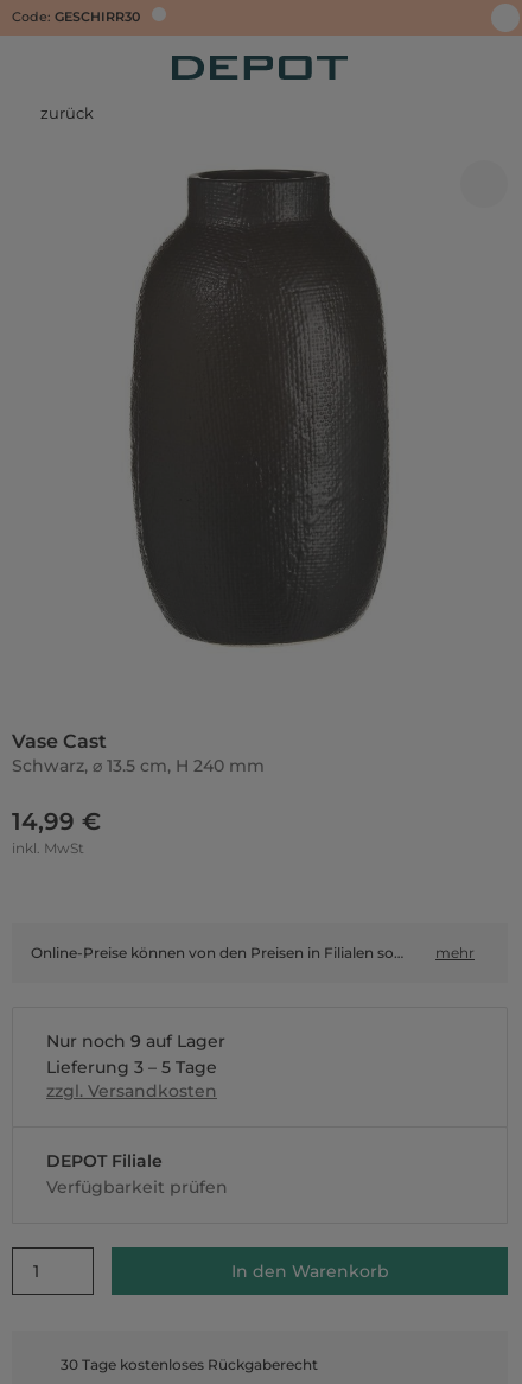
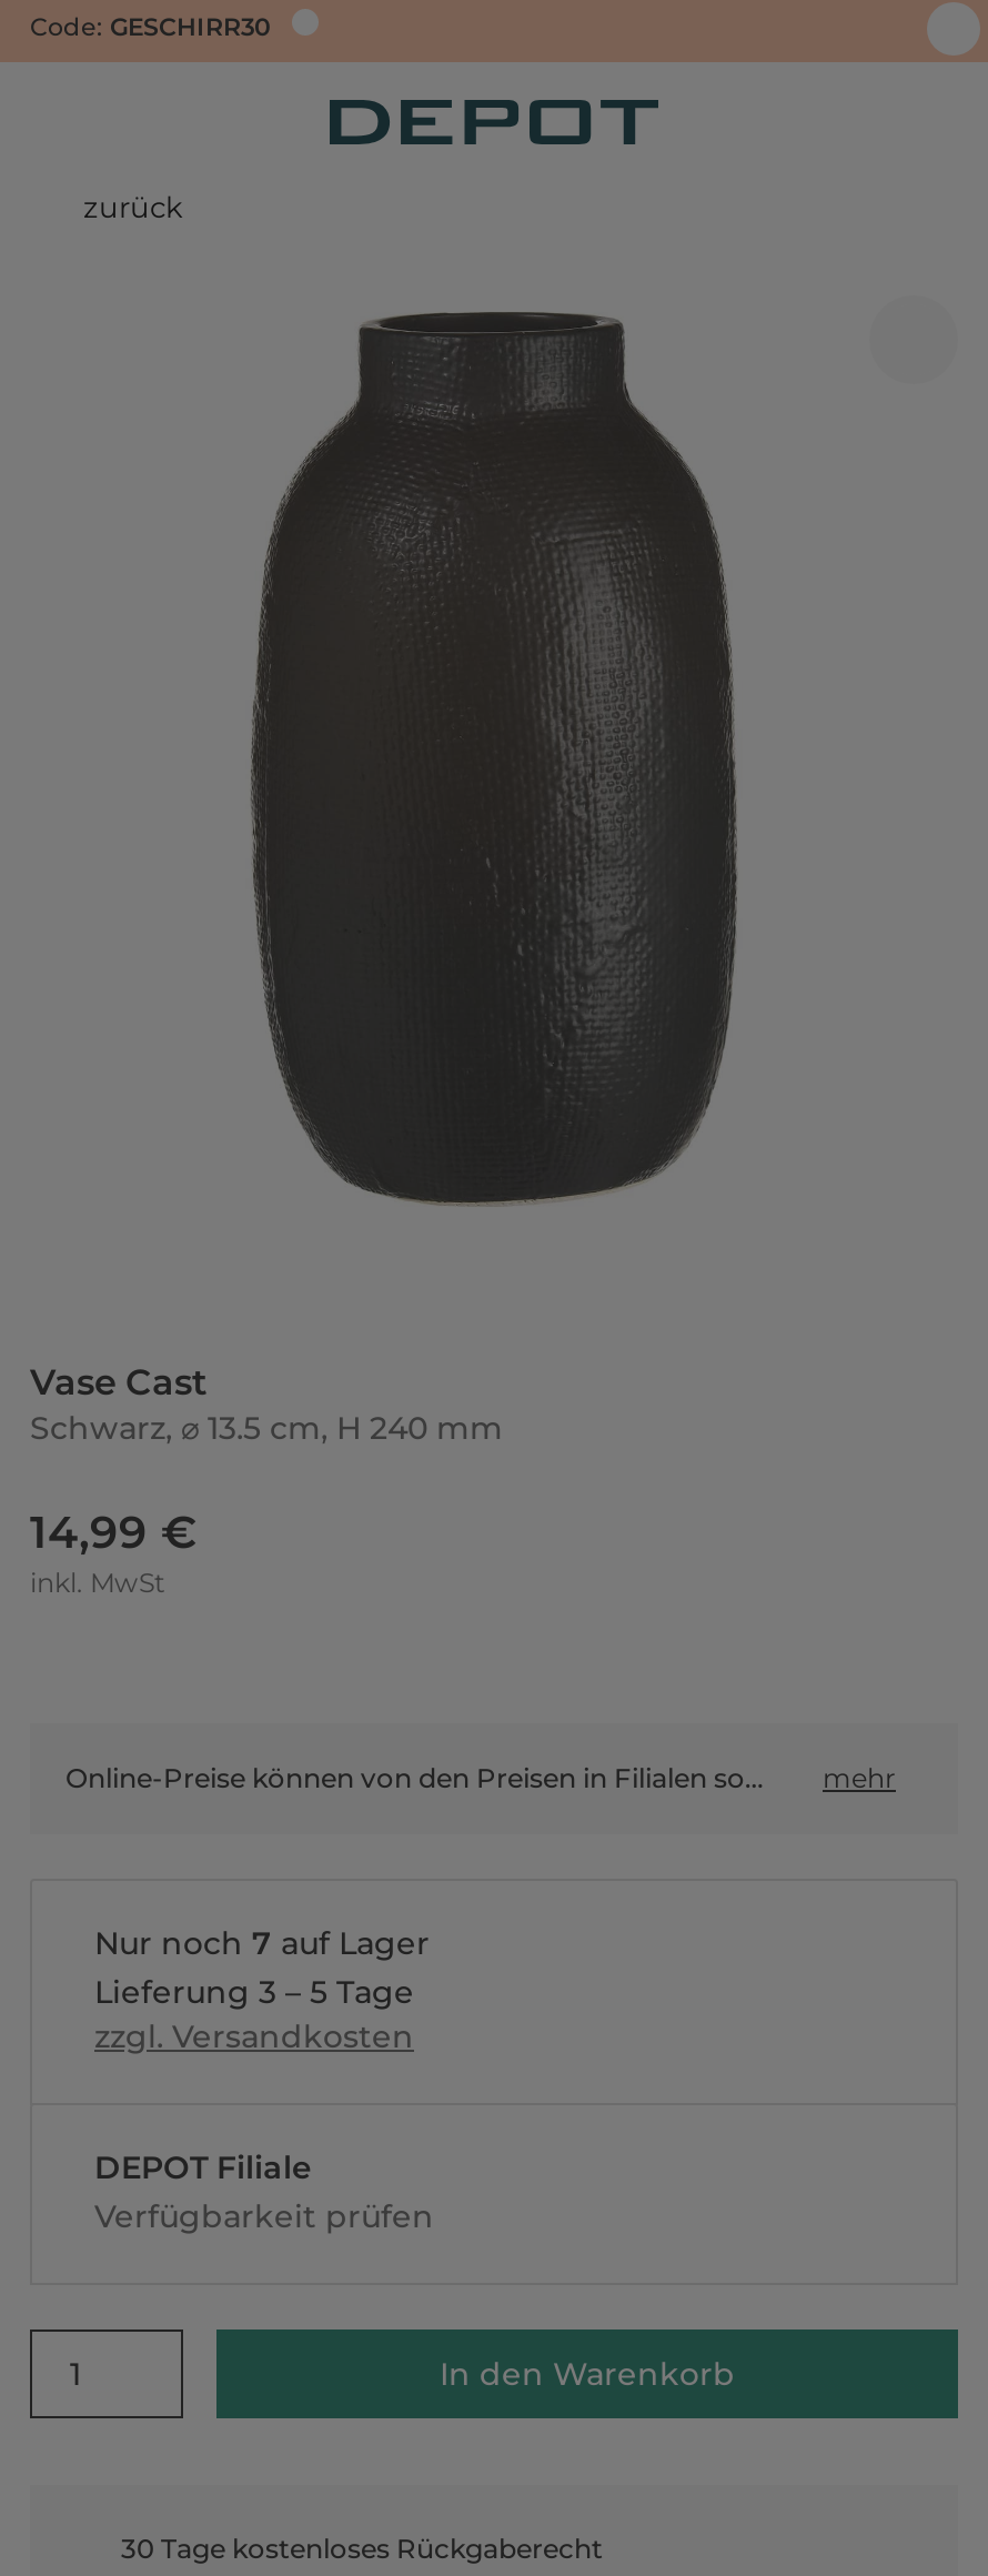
[46,1030,225,1052] Nur noch 9 auf Lager -> [94,1923,430,1963] Nur noch 7 auf Lager

